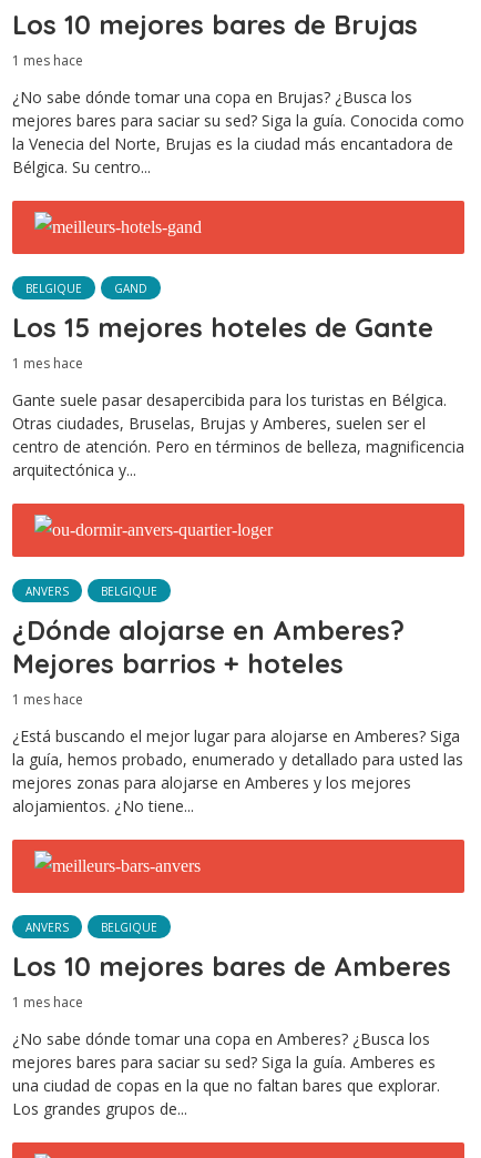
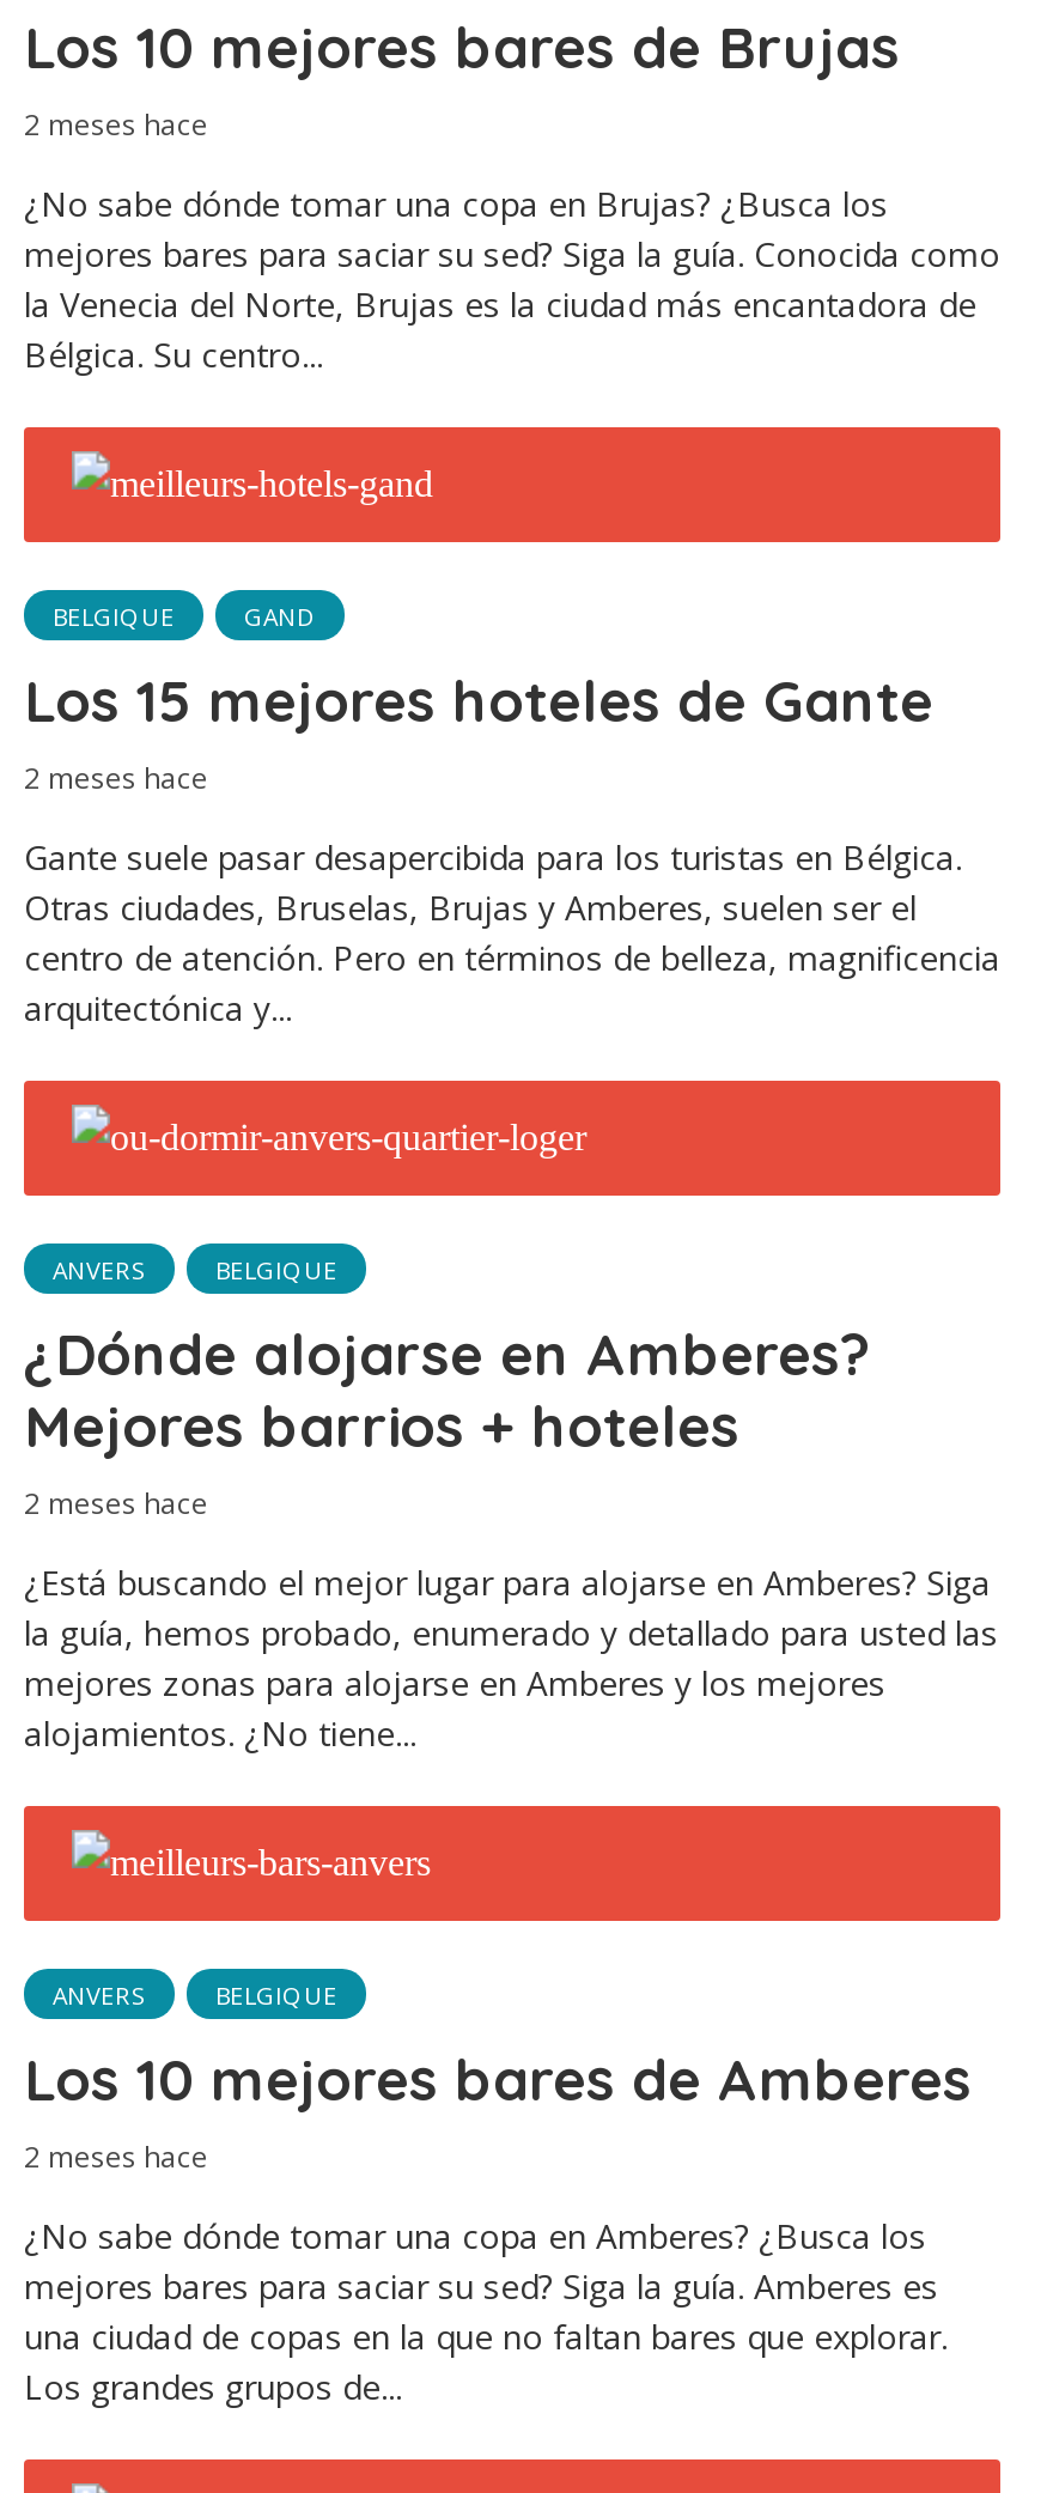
[12,51,83,70] 1 mes hace -> [24,104,208,145] 2 meses hace
[12,354,83,373] 1 mes hace -> [24,758,208,798] 2 meses hace
[12,690,83,709] 1 mes hace -> [24,1483,208,1524] 2 meses hace
[12,993,83,1012] 1 mes hace -> [24,2136,208,2177] 2 meses hace

